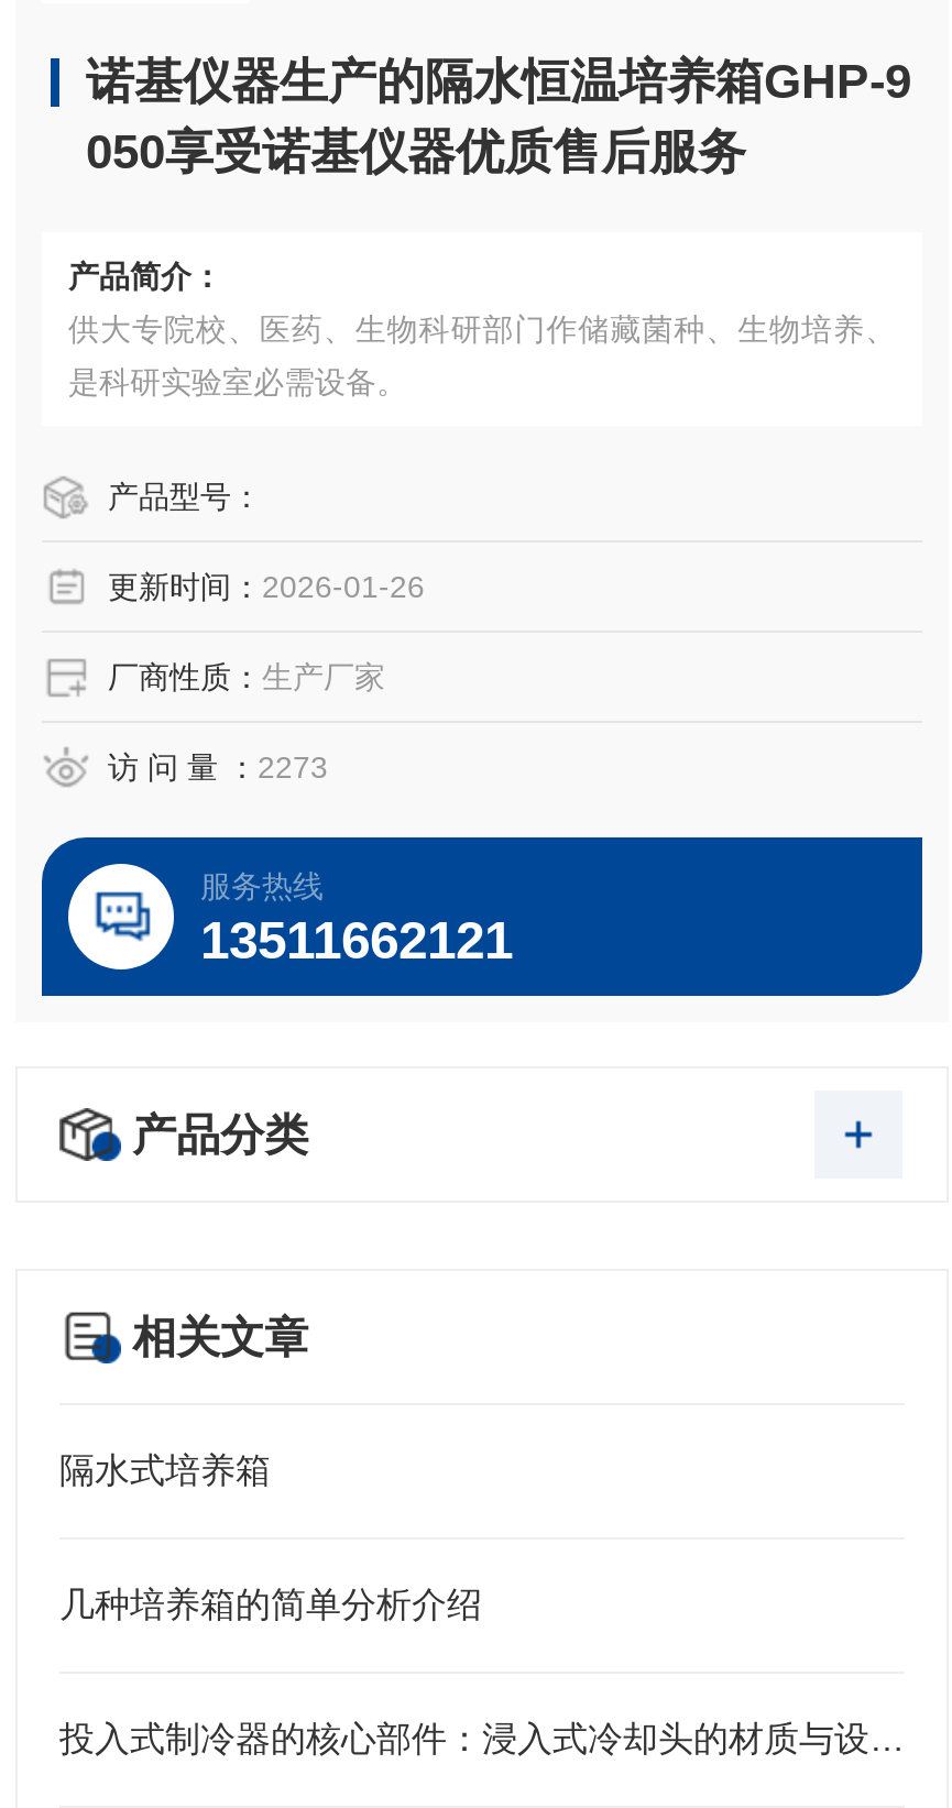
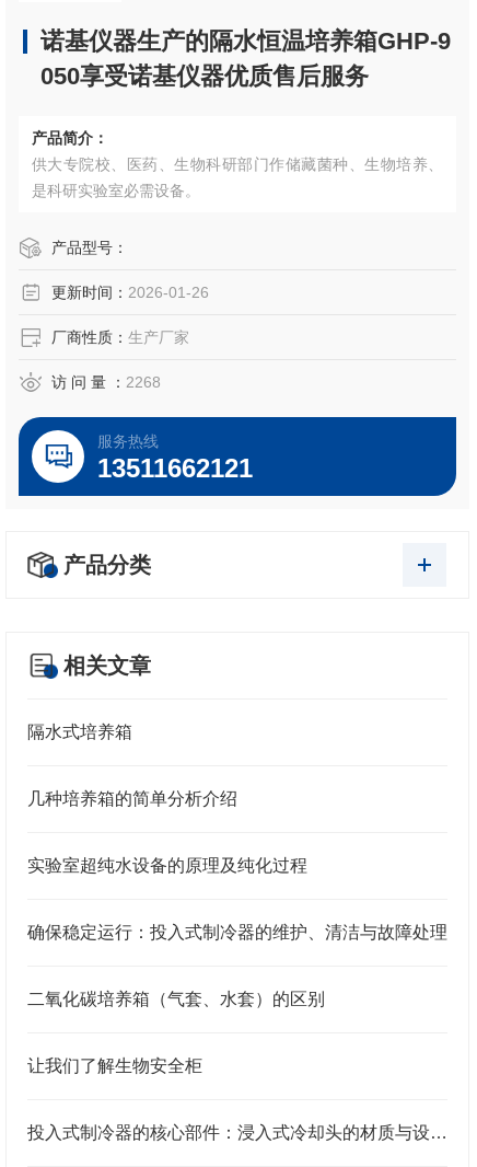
[108,749,328,785] 访 问 量 ：2273 -> [51,373,161,391] 访 问 量 ：2268
none -> [27,856,307,875] 实验室超纯水设备的原理及纯化过程
none -> [27,923,447,941] 确保稳定运行：投入式制冷器的维护、清洁与故障处理
none -> [27,990,325,1008] 二氧化碳培养箱（气套、水套）的区别
none -> [27,1056,202,1075] 让我们了解生物安全柜

